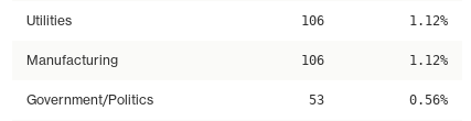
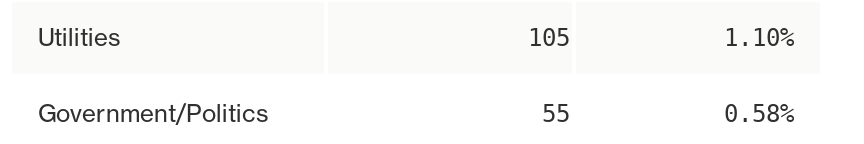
[26,13,448,68] 106 | 1.12% | Manufacturing | 106 | 1.12% -> [528,24,794,52] 105 | 1.10%
[309,93,324,108] 53 -> [542,100,570,128] 55
[409,93,448,108] 0.56% -> [724,100,794,128] 0.58%

